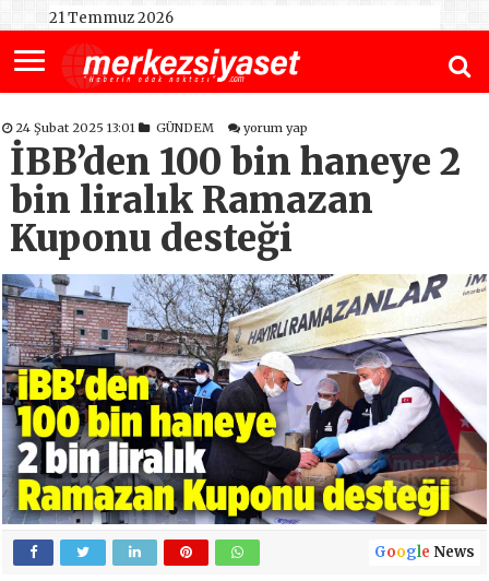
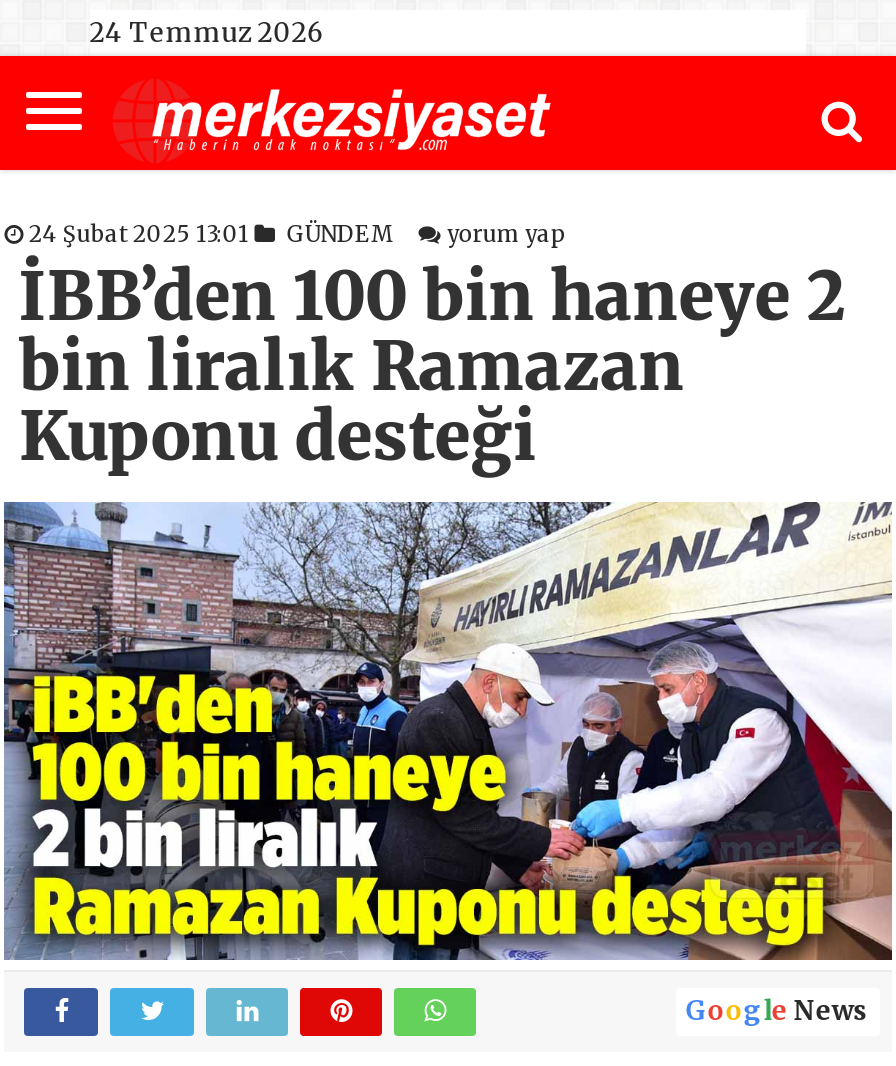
[49,9,173,27] 21 Temmuz 2026 -> [90,16,324,50] 24 Temmuz 2026

